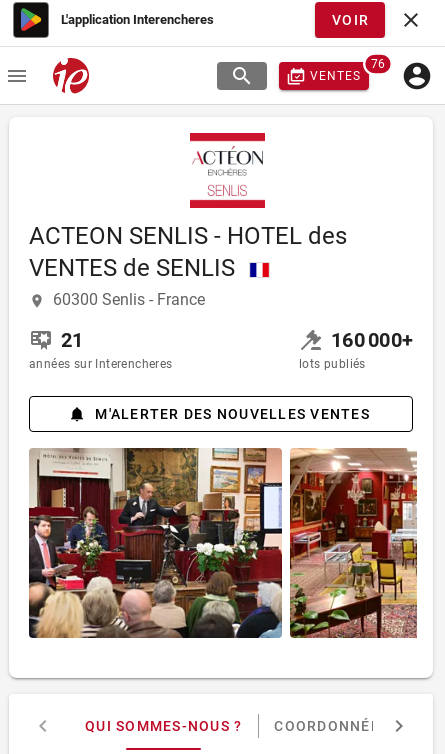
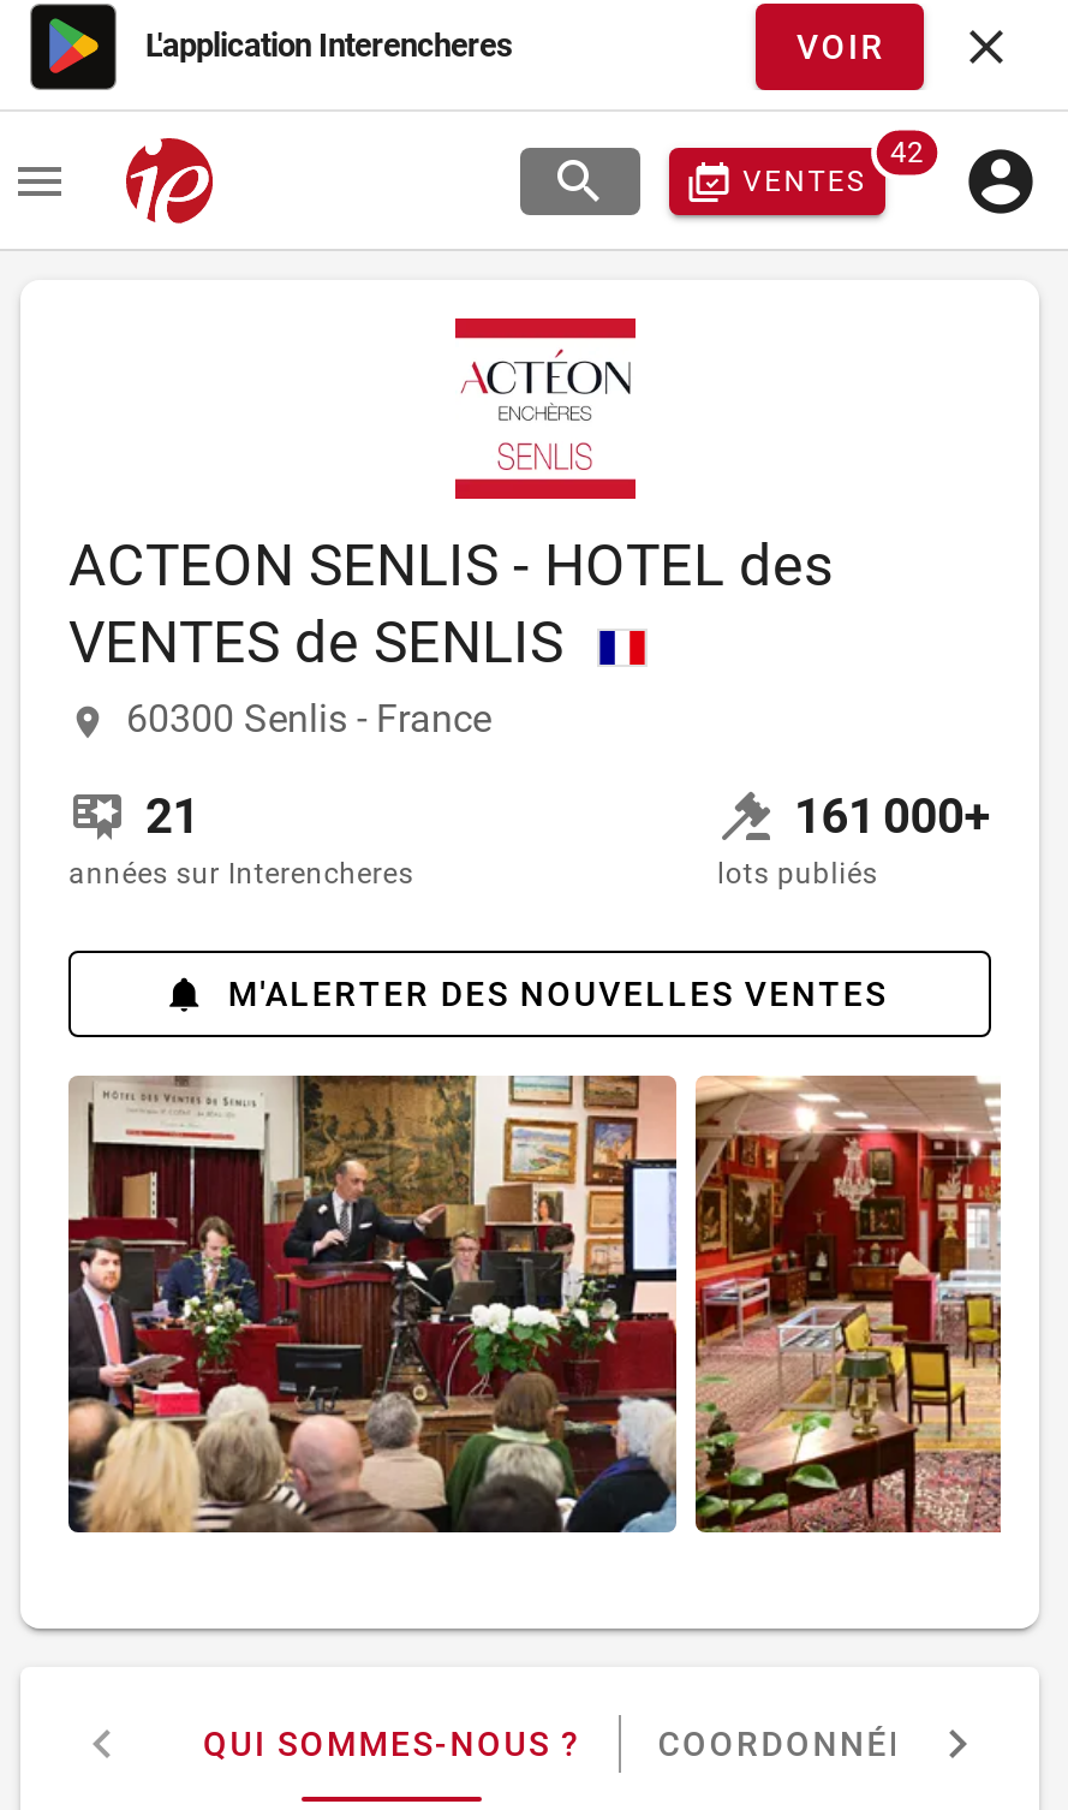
[371,57,385,71] 76 -> [890,136,924,169] 42
[331,328,413,352] 160 000+ -> [794,787,991,845] 161 000+

